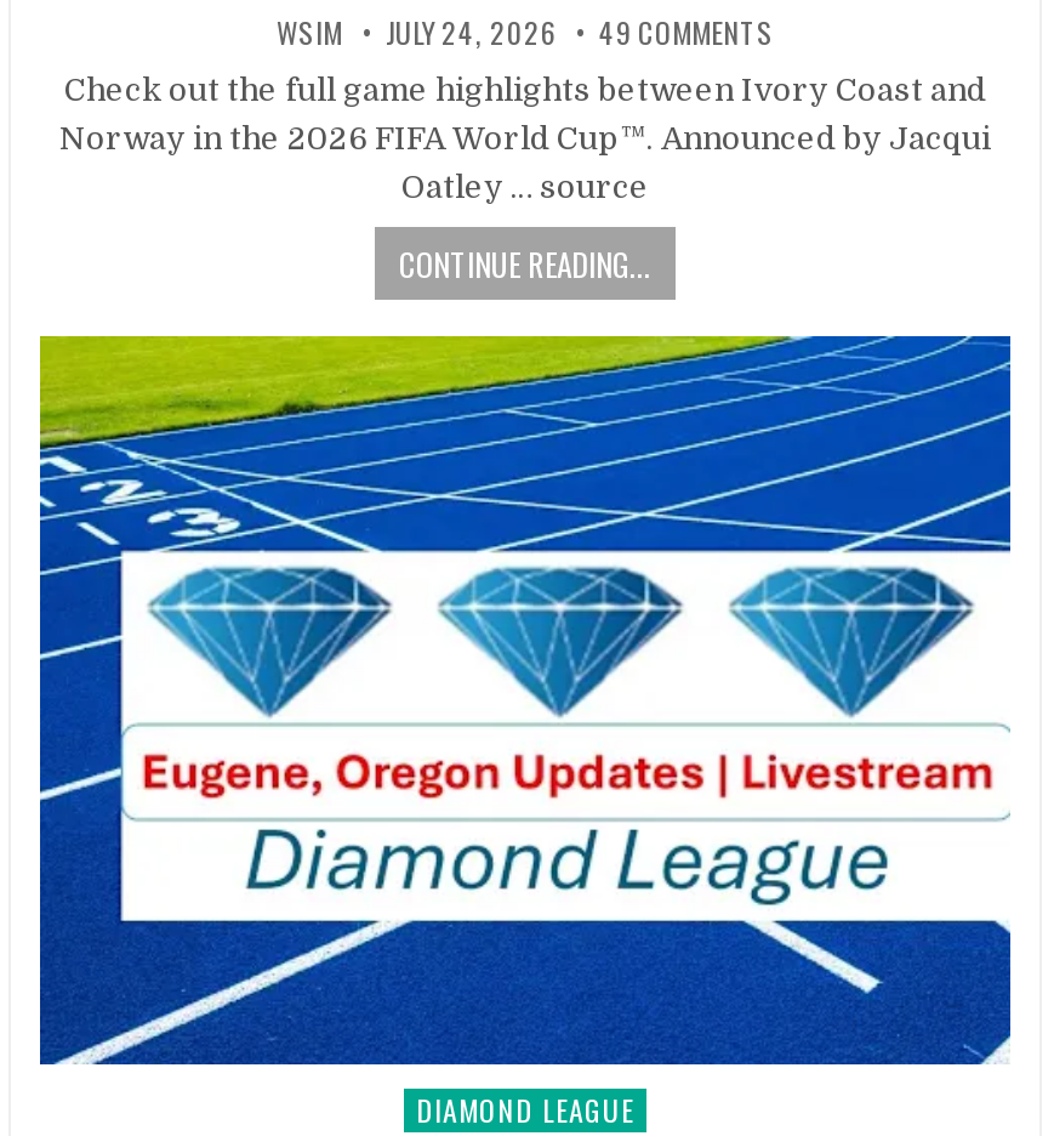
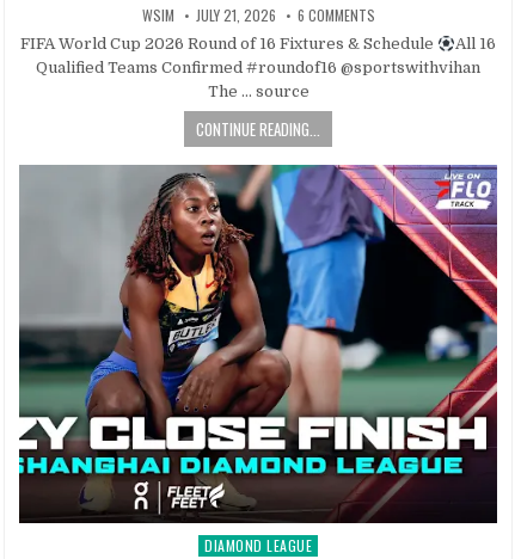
[386,10,774,52] JULY 24, 2026 | 49 COMMENTS -> [195,5,375,25] JULY 21, 2026 | 6 COMMENTS
[59,71,991,205] Check out the full game highlights between Ivory Coast and | Norway in the 2026 FIFA World Cup™. Announced by Jacqui | Oatley … source -> [20,35,496,101] FIFA World Cup 2026 Round of 16 Fixtures & Schedule | All 16 | Qualified Teams Confirmed #roundof16 @sportswithvihan | The … source
[38,333,1013,1068] [image] -> [18,164,498,524] [image]

